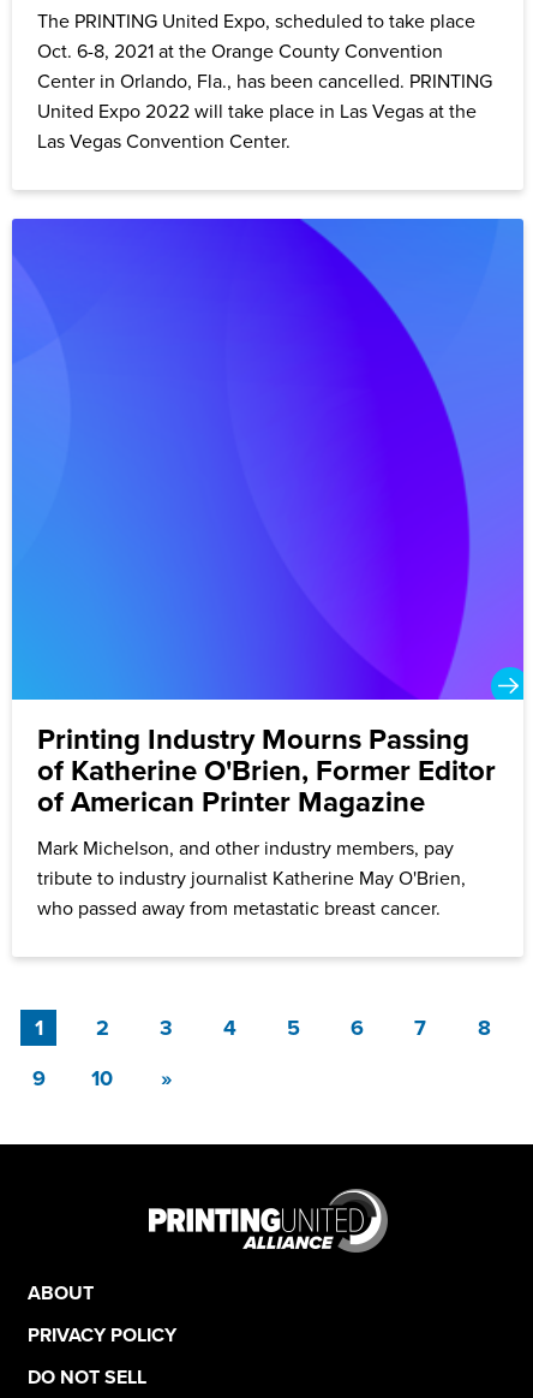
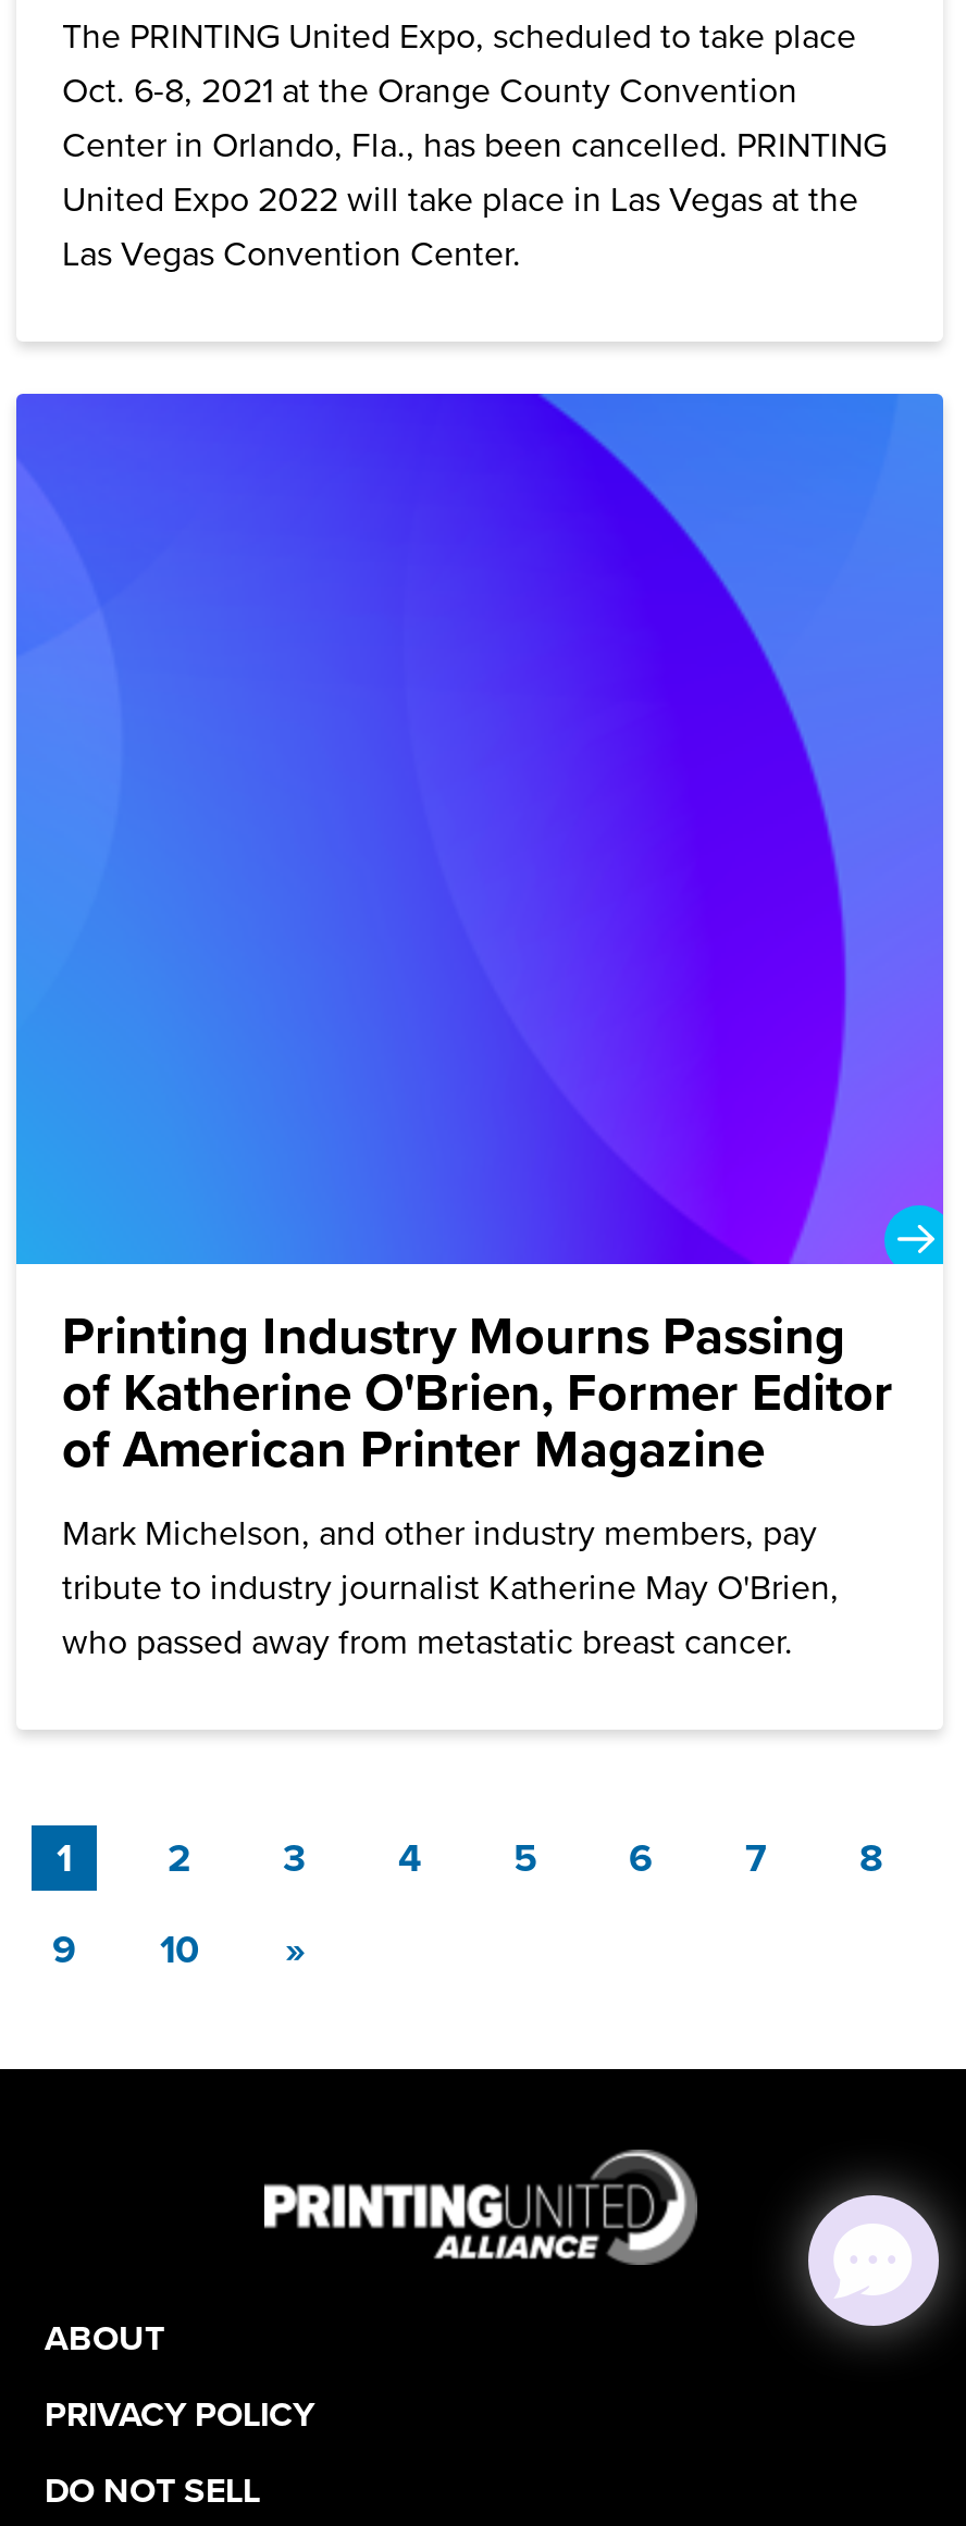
none -> [795,2182,952,2339] [image]

